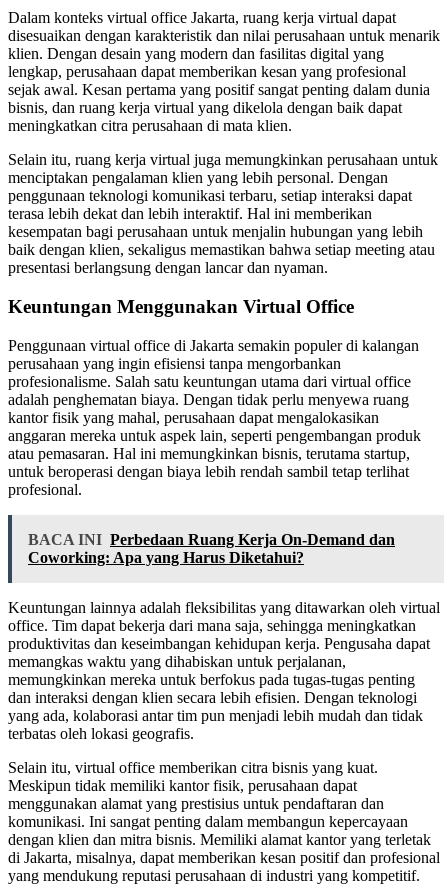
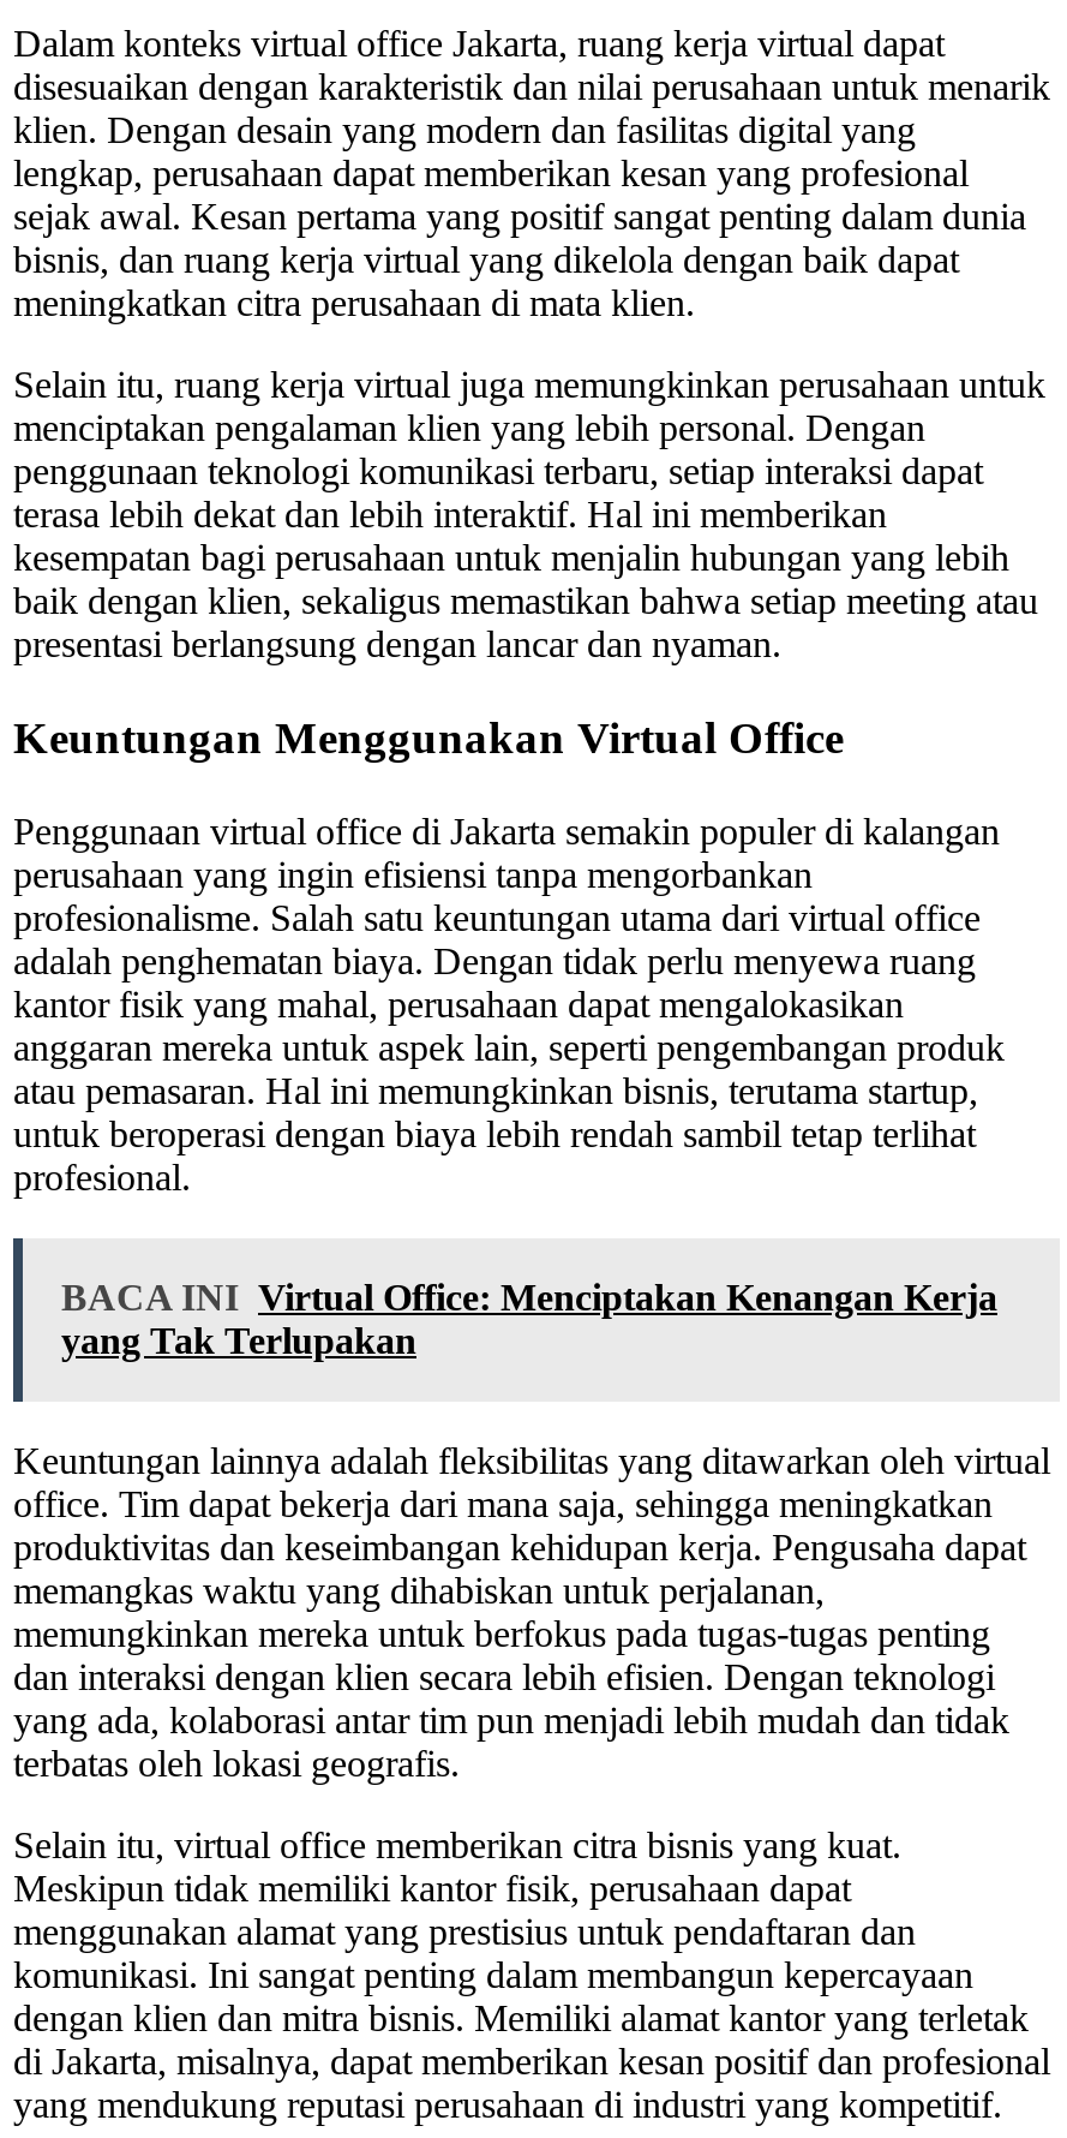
[28,531,395,566] BACA INI Perbedaan Ruang Kerja On-Demand dan | Coworking: Apa yang Harus Diketahui? -> [61,1276,997,1360] BACA INI Virtual Office: Menciptakan Kenangan Kerja | yang Tak Terlupakan

